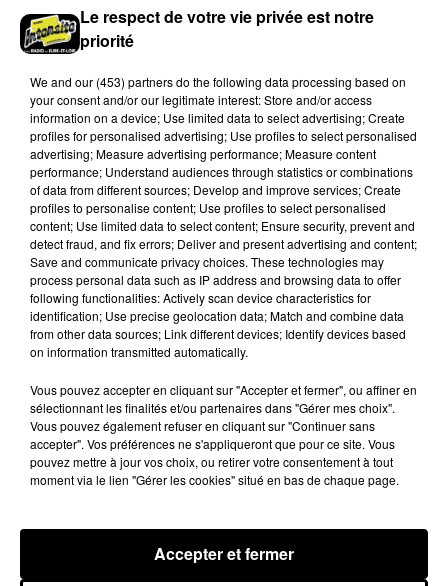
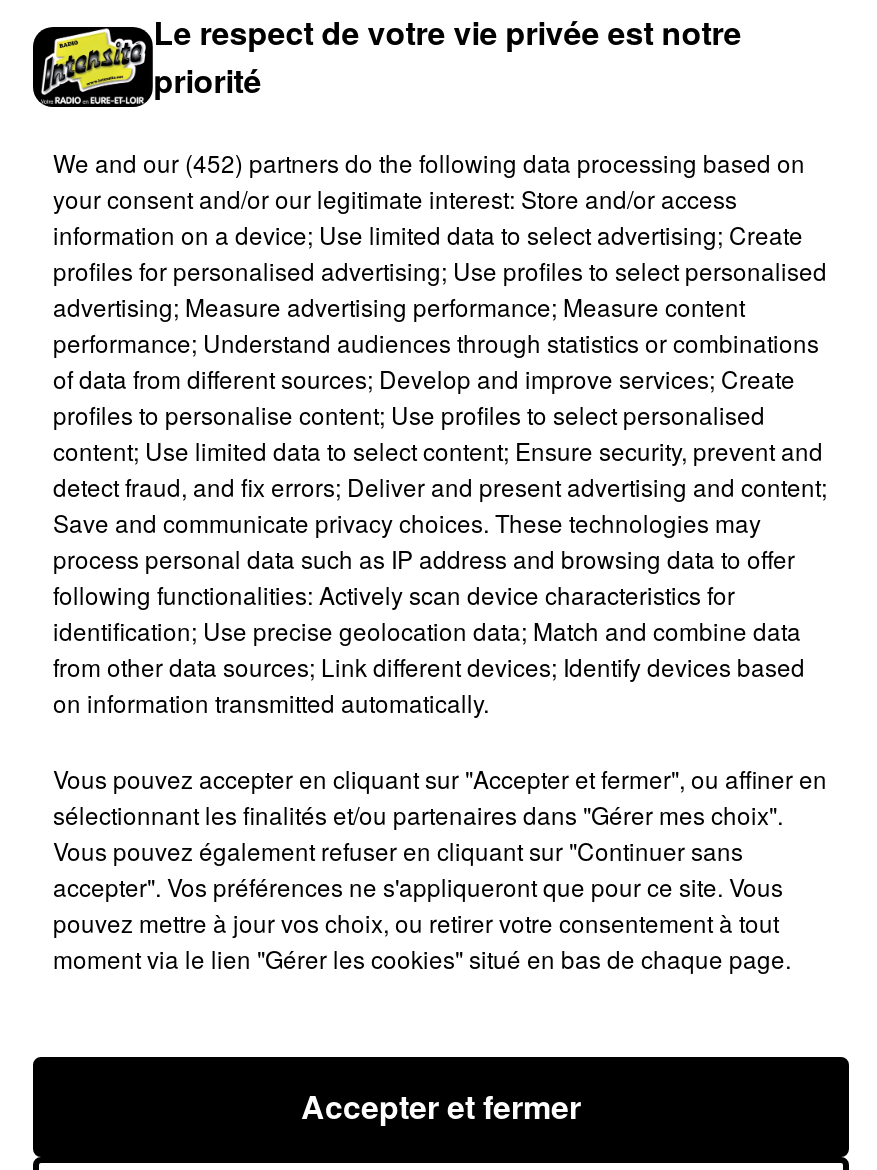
[30,73,406,90] We and our (453) partners do the following data processing based on -> [53,145,805,179] We and our (452) partners do the following data processing based on

